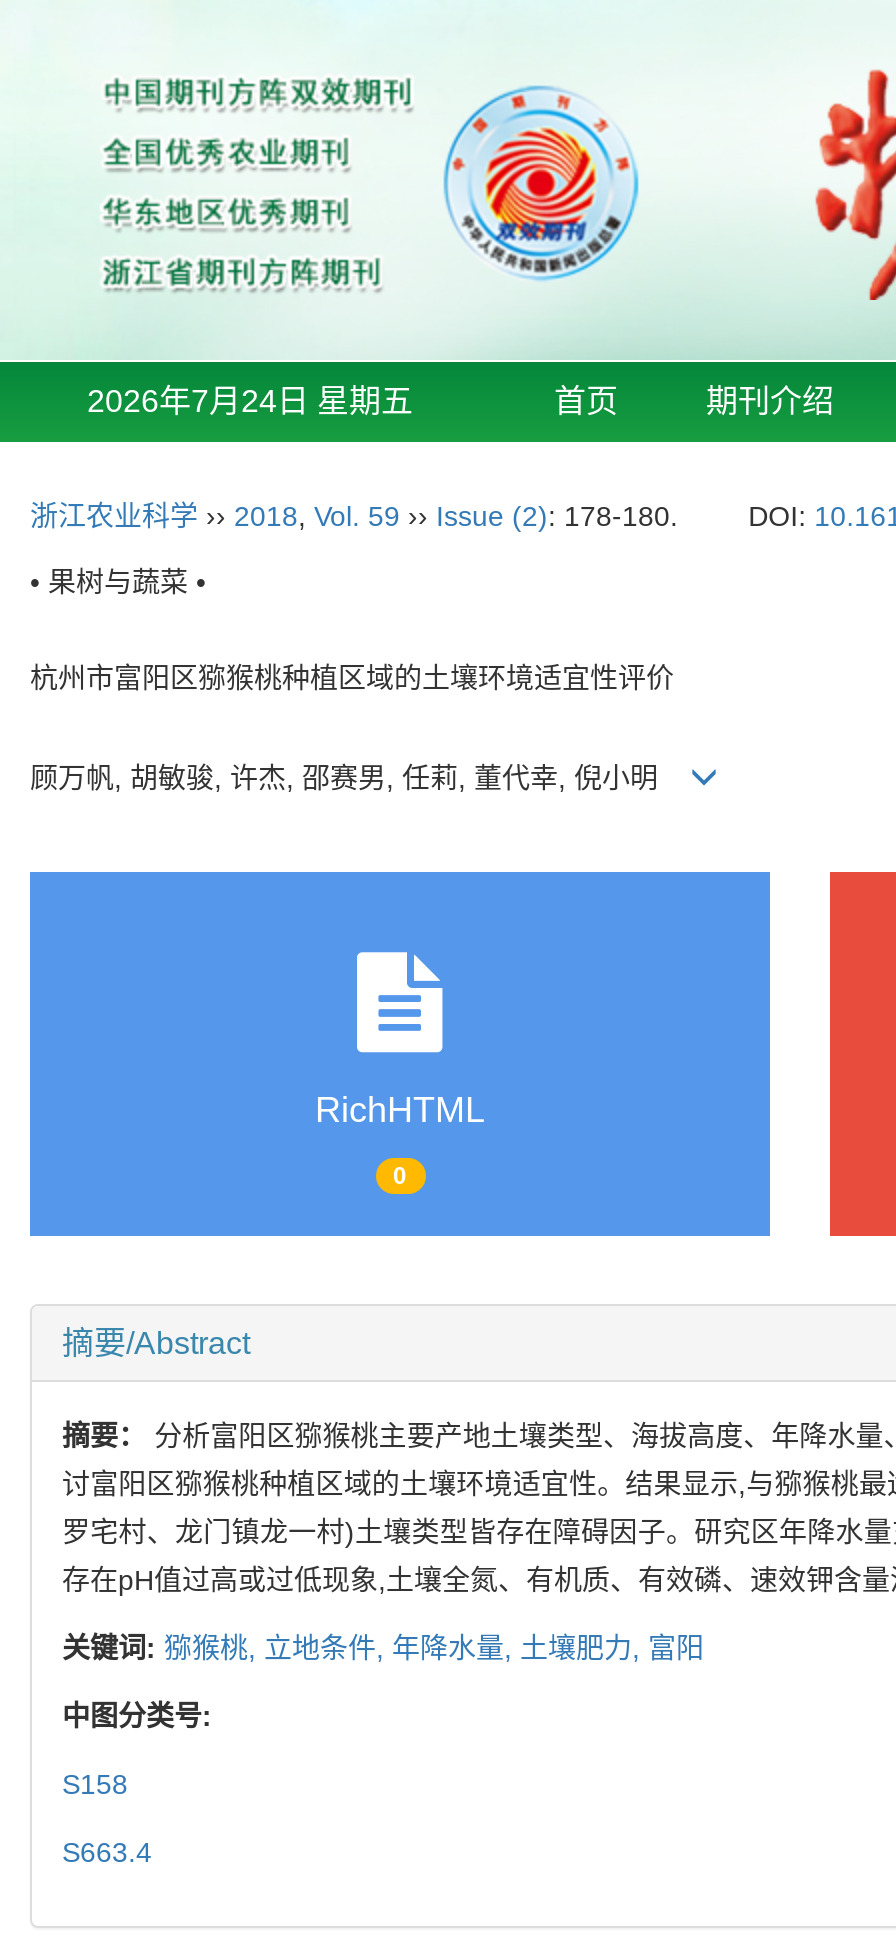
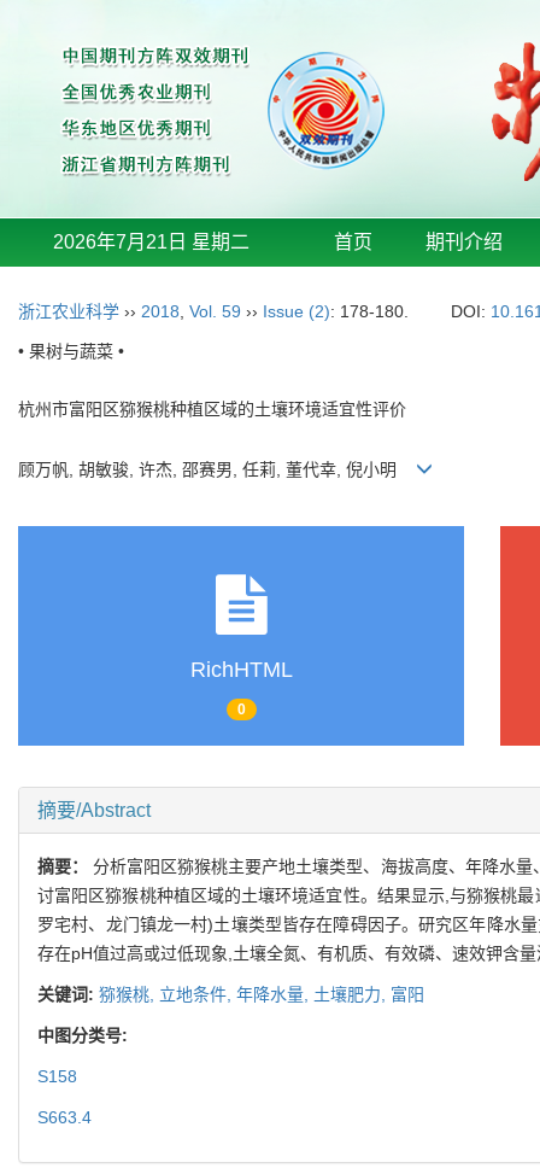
[87,384,413,418] 2026年7月24日 星期五 -> [52,232,249,252] 2026年7月21日 星期二

